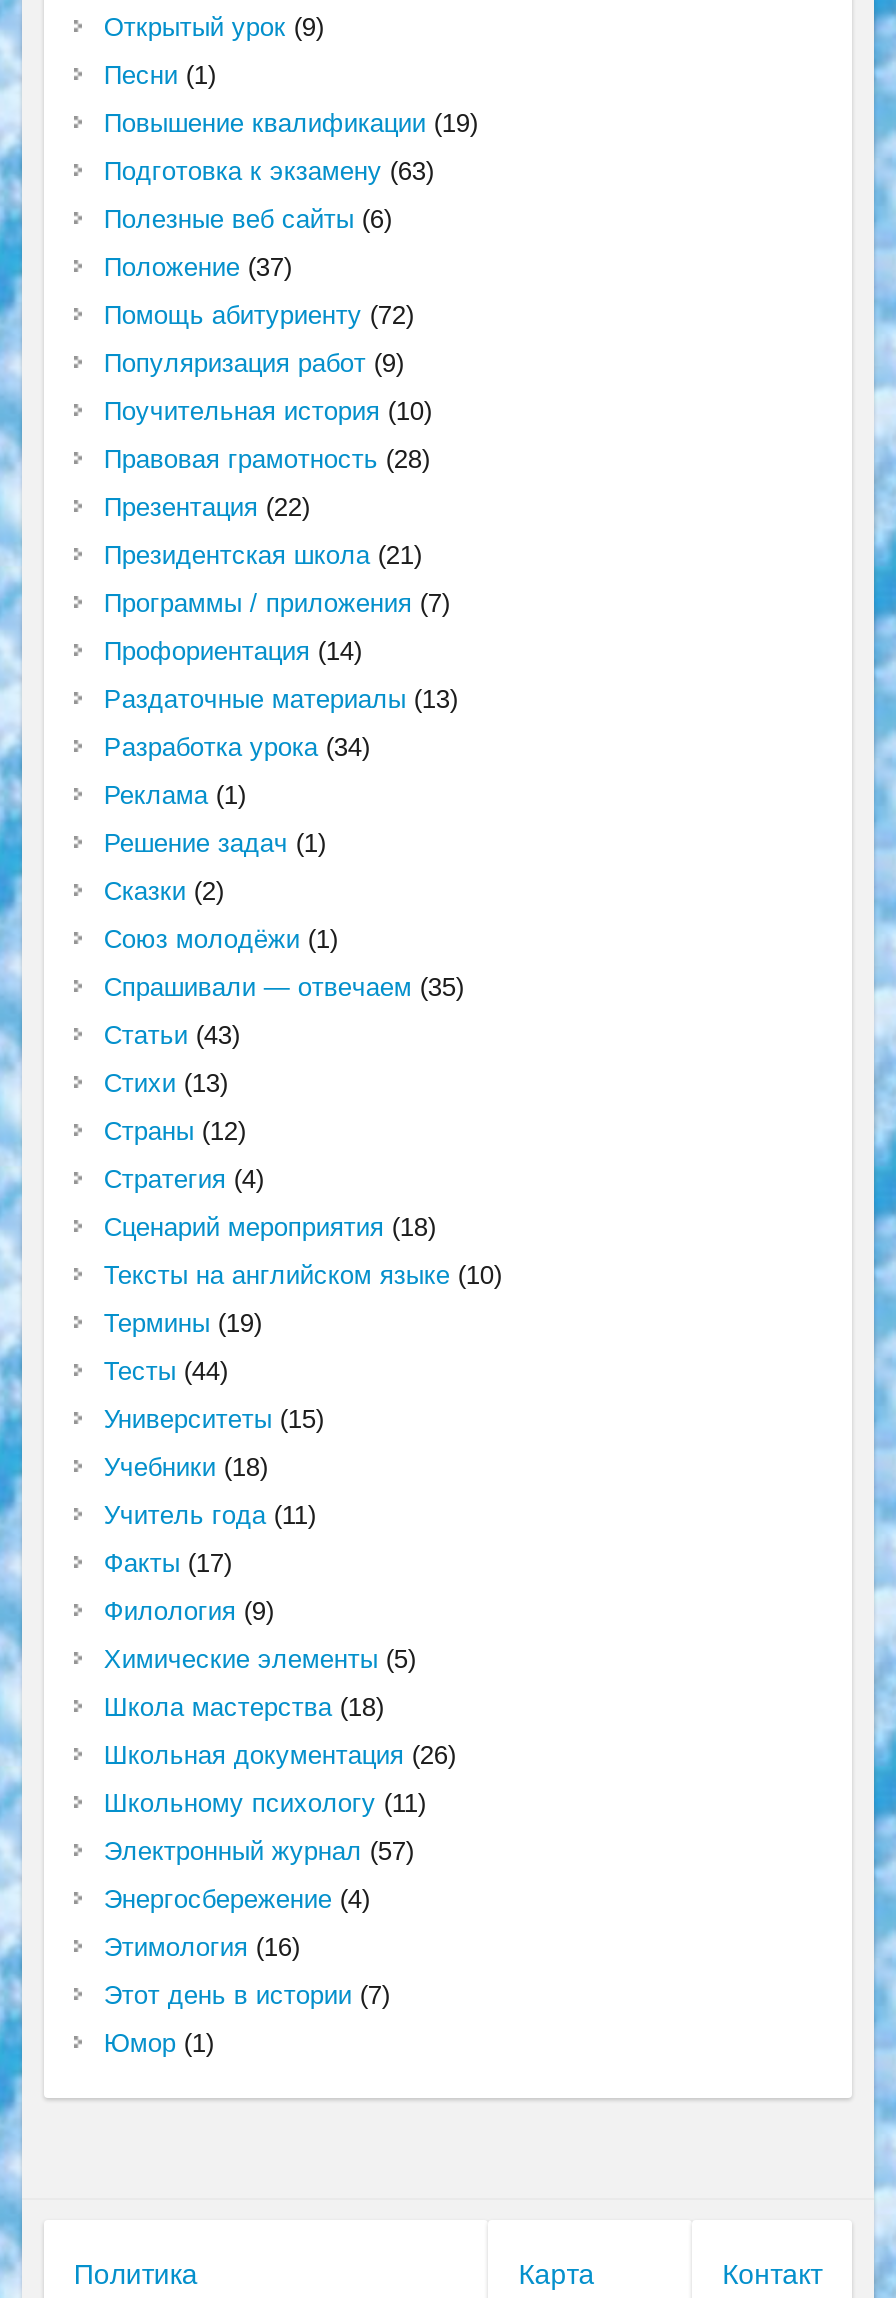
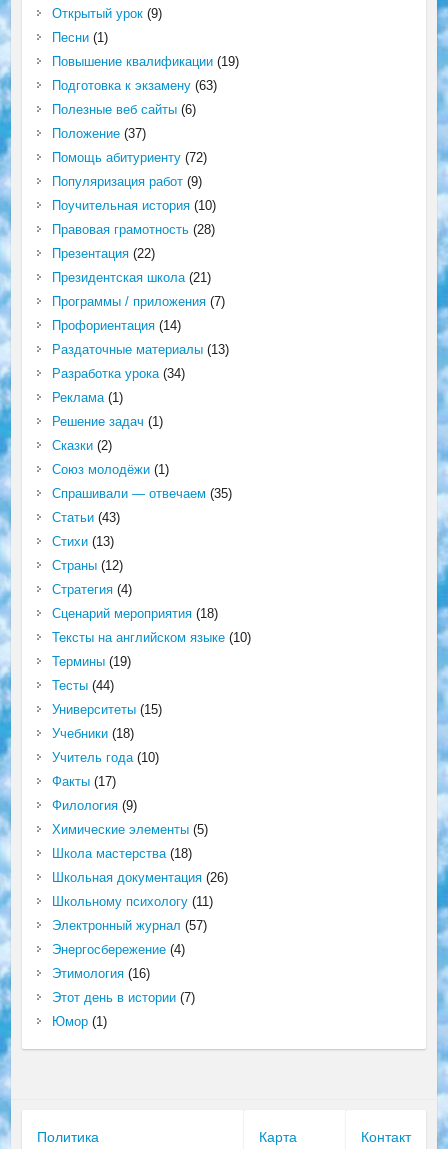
[104,1500,316,1530] Учитель года (11) -> [52,750,159,765] Учитель года (10)

